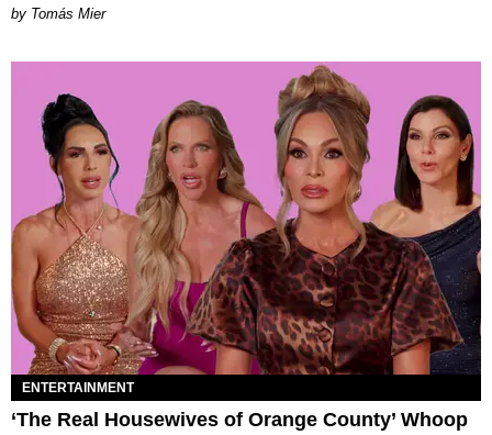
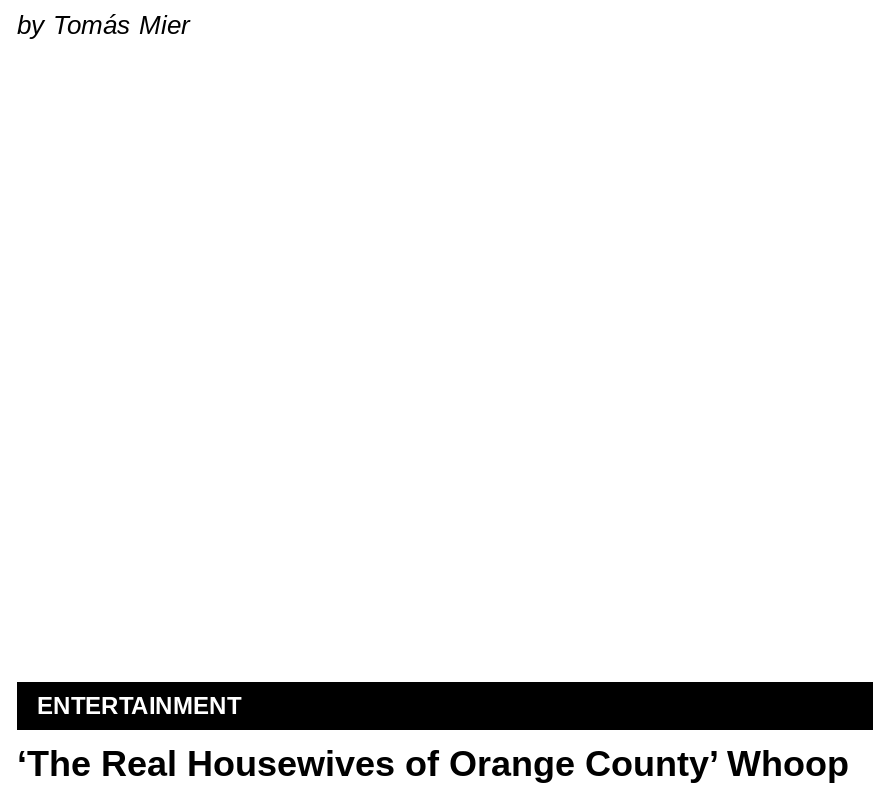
[10,60,482,376] [image] -> none

